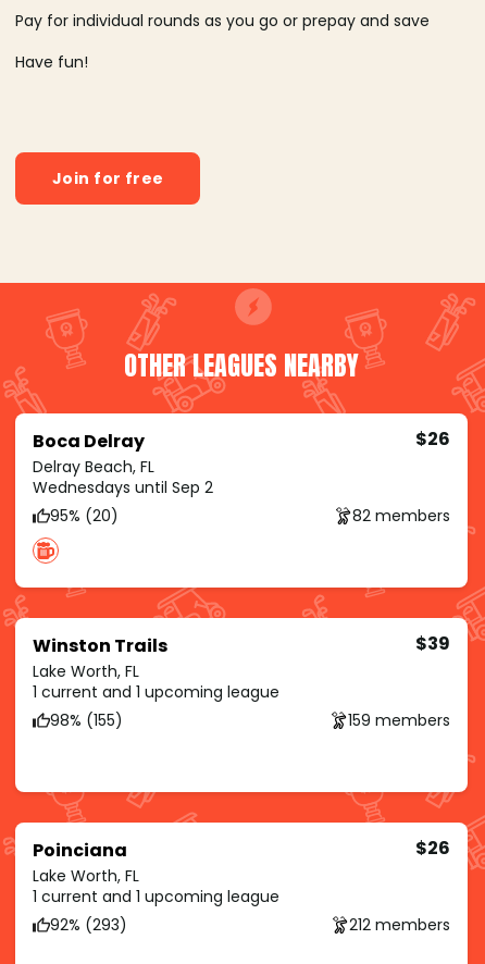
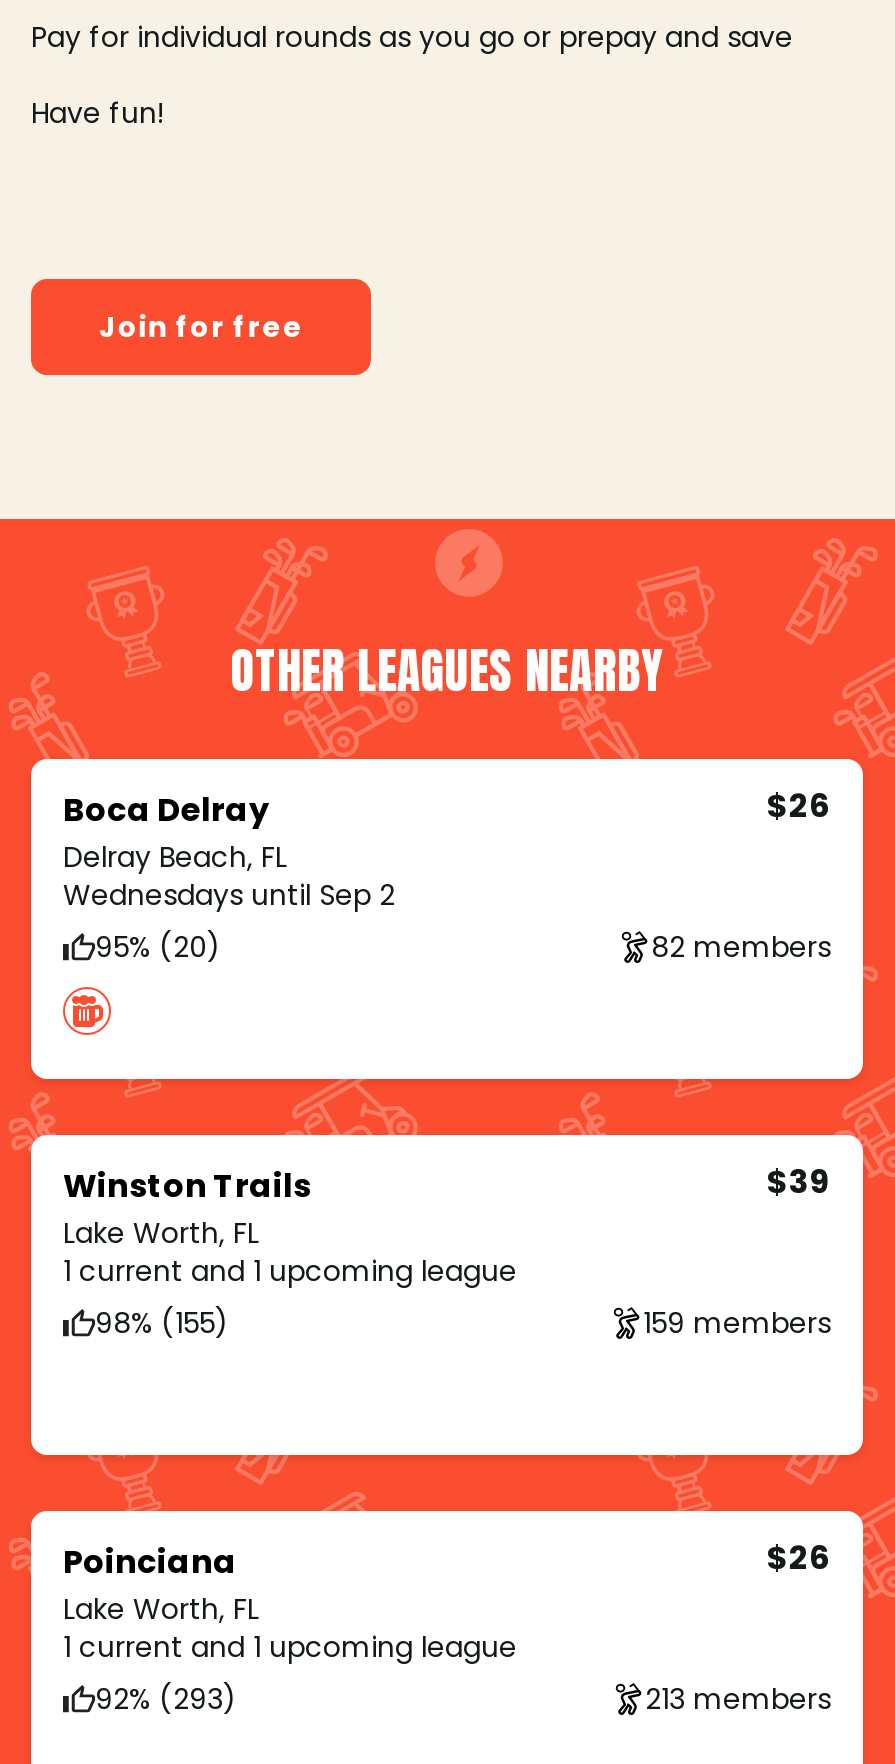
[349,914,450,935] 212 members -> [645,1678,831,1718] 213 members

